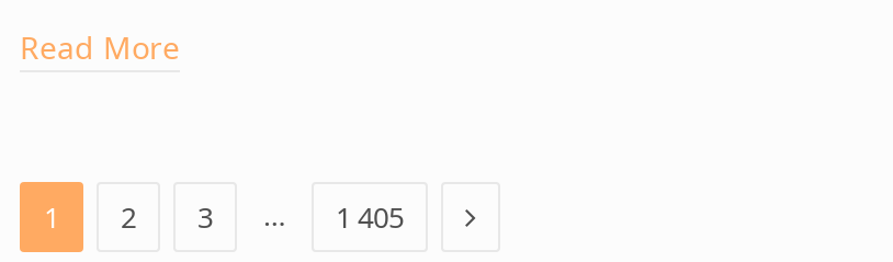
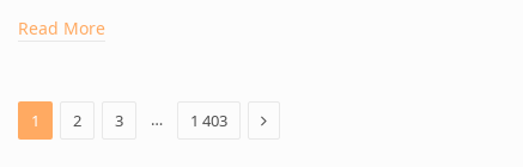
[336,198,404,237] 1 405 -> [190,110,227,131] 1 403

